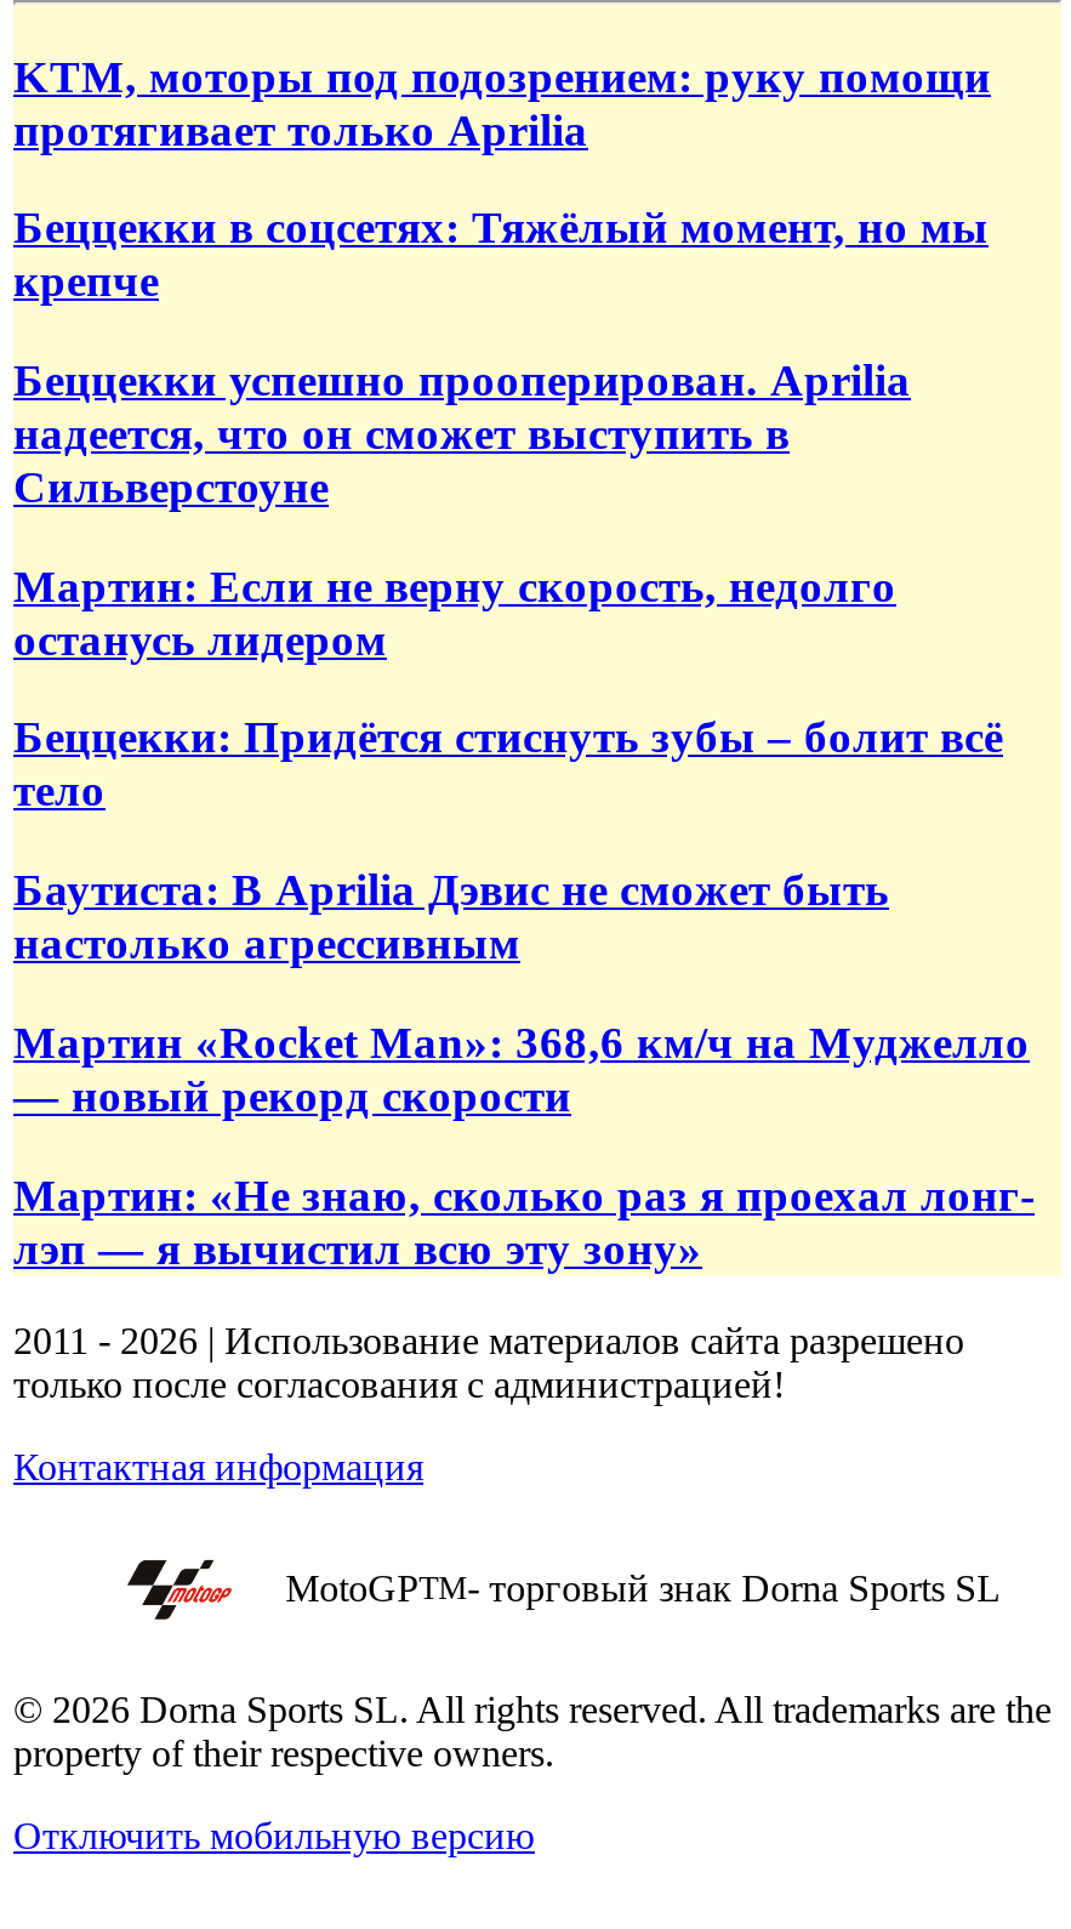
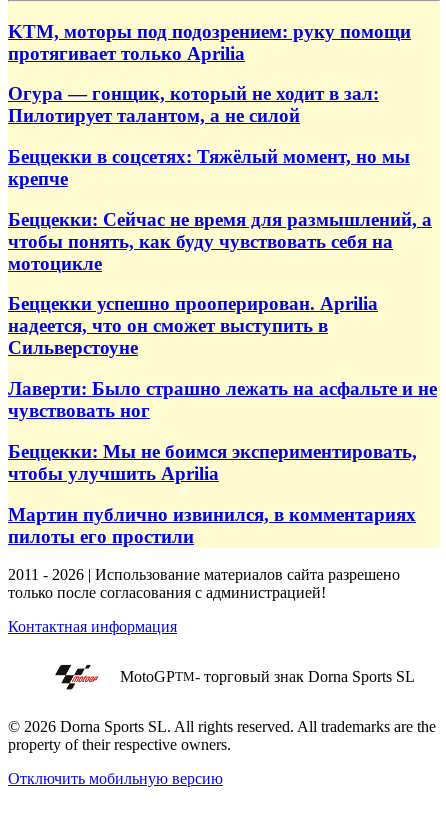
none -> [8,83,379,126] Огура — гонщик, который не ходит в зал: | Пилотирует талантом, а не силой
moved [13,202,989,306] -> [8,146,410,189]: Беццекки в соцсетях: Тяжёлый момент, но мы | крепче
none -> [8,209,432,274] Беццекки: Сейчас не время для размышлений, а | чтобы понять, как буду чувствовать себя на | мотоцикле
moved [13,354,911,512] -> [8,293,378,358]: Беццекки успешно прооперирован. Aprilia | надеется, что он сможет выступить в | Сильверстоуне
[13,560,1035,1273] Мартин: Если не верну скорость, недолго | останусь лидером | Беццекки: Придётся стиснуть зубы – болит всё | тело | Баутиста: В Aprilia Дэвис не сможет быть | настолько агрессивным | Мартин «Rocket Man»: 368,6 км/ч на Муджелло | — новый рекорд скорости | Мартин: «Не знаю, сколько раз я проехал лонг- | лэп — я вычистил всю эту зону» -> [8,378,437,547] Лаверти: Было страшно лежать на асфальте и не | чувствовать ног | Беццекки: Мы не боимся экспериментировать, | чтобы улучшить Aprilia | Мартин публично извинился, в комментариях | пилоты его простили

